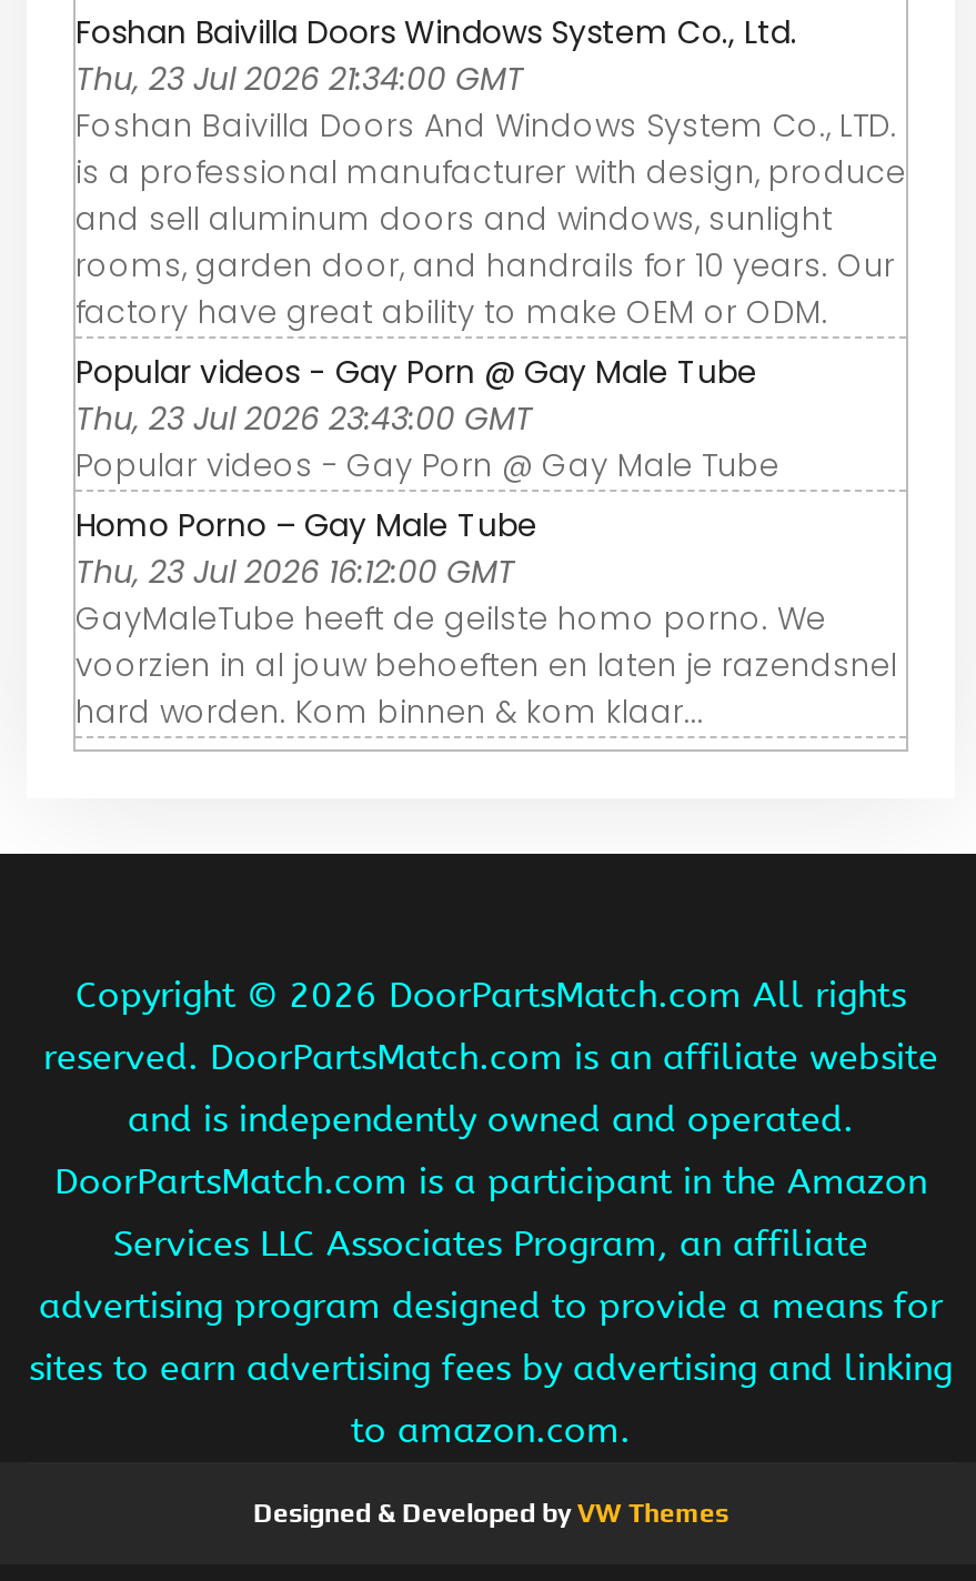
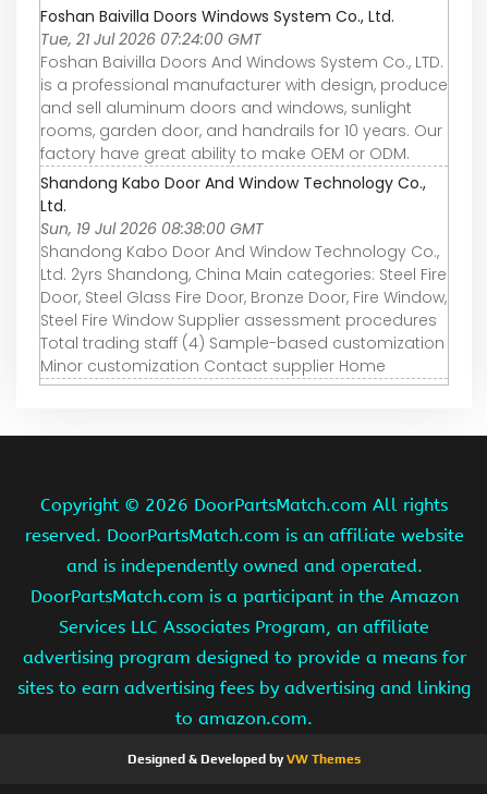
[76,56,524,101] Thu, 23 Jul 2026 21:34:00 GMT -> [40,28,261,50] Tue, 21 Jul 2026 07:24:00 GMT
[76,349,897,733] Popular videos - Gay Porn @ Gay Male Tube | Thu, 23 Jul 2026 23:43:00 GMT | Popular videos - Gay Porn @ Gay Male Tube | Homo Porno – Gay Male Tube | Thu, 23 Jul 2026 16:12:00 GMT | GayMaleTube heeft de geilste homo porno. We | voorzien in al jouw behoeften en laten je razendsnel | hard worden. Kom binnen & kom klaar... -> [40,172,447,377] Shandong Kabo Door And Window Technology Co., | Ltd. | Sun, 19 Jul 2026 08:38:00 GMT | Shandong Kabo Door And Window Technology Co., | Ltd. 2yrs Shandong, China Main categories: Steel Fire | Door, Steel Glass Fire Door, Bronze Door, Fire Window, | Steel Fire Window Supplier assessment procedures | Total trading staff (4) Sample-based customization | Minor customization Contact supplier Home

